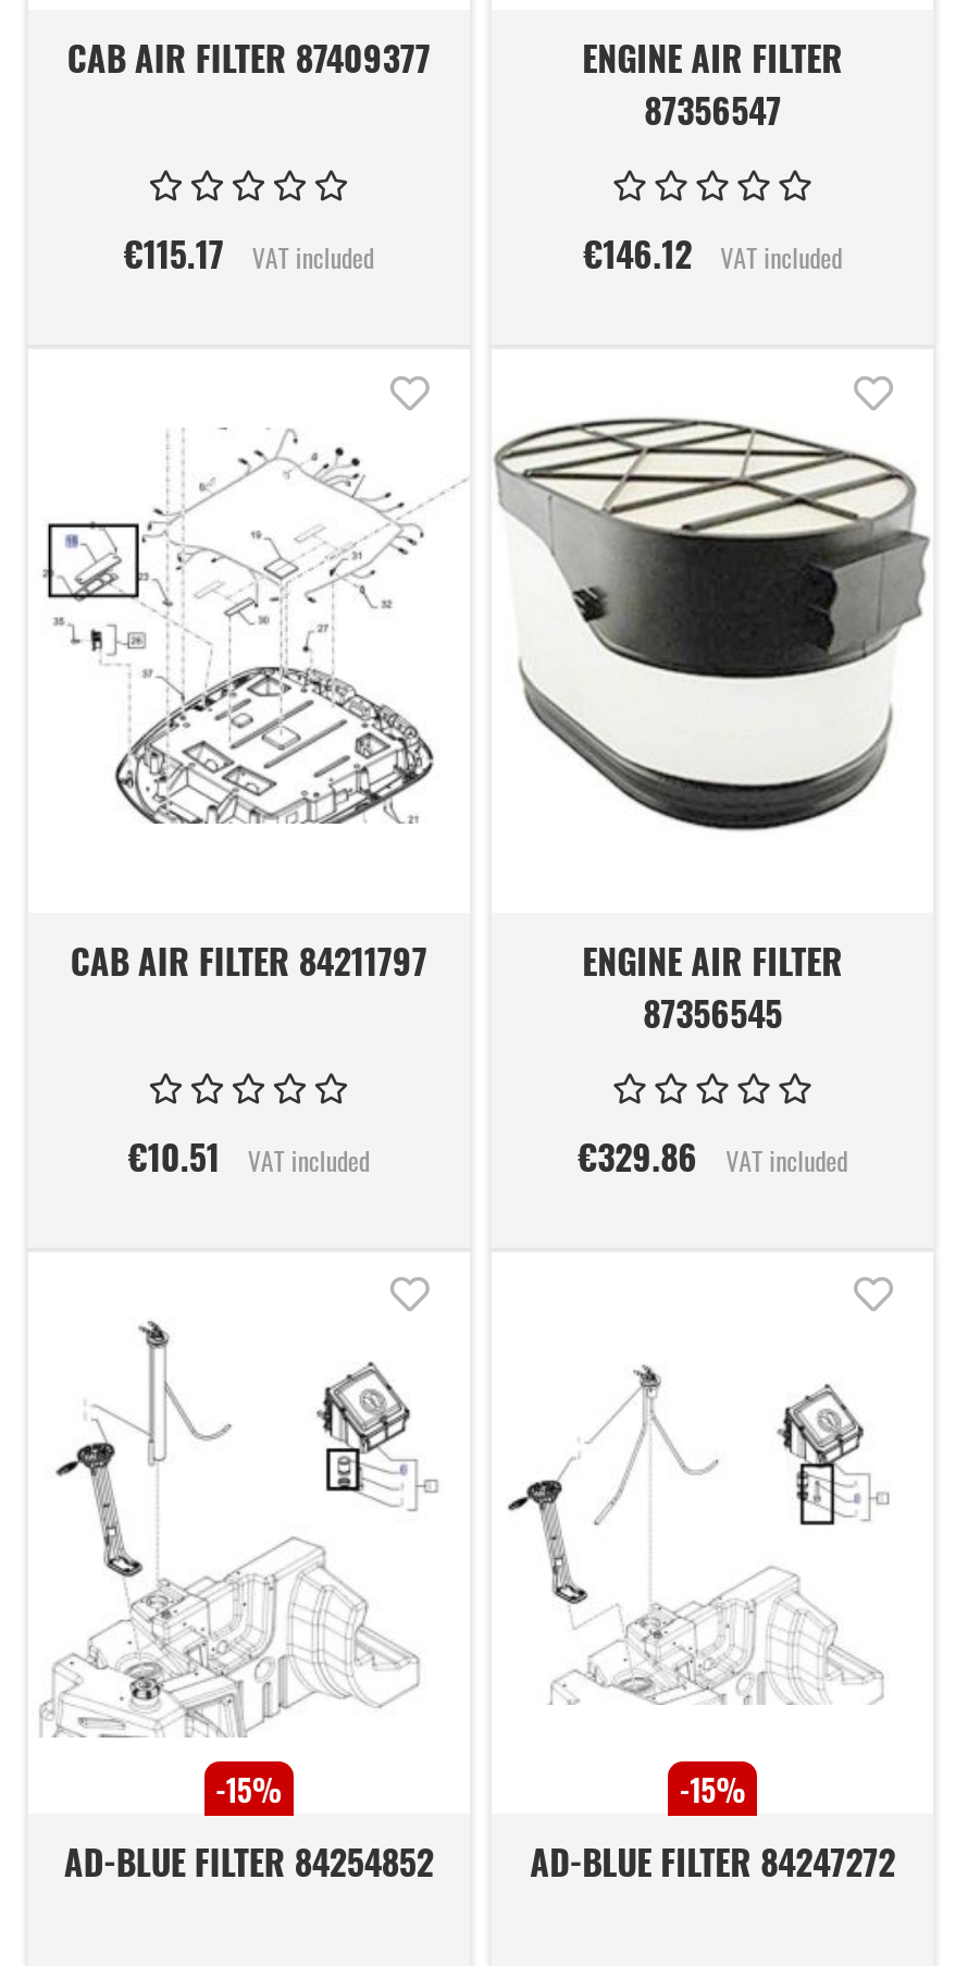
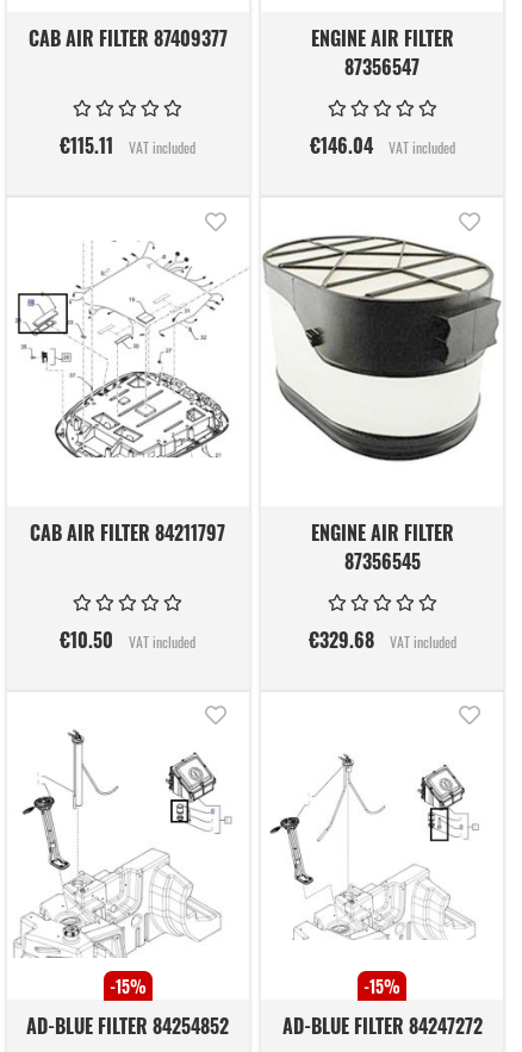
[124,228,374,280] €115.17 VAT included -> [60,131,196,160] €115.11 VAT included
[583,228,842,280] €146.12 VAT included -> [309,131,455,160] €146.04 VAT included
[128,1130,370,1182] €10.51 VAT included -> [60,625,196,654] €10.50 VAT included
[578,1130,847,1182] €329.86 VAT included -> [308,625,456,654] €329.68 VAT included

